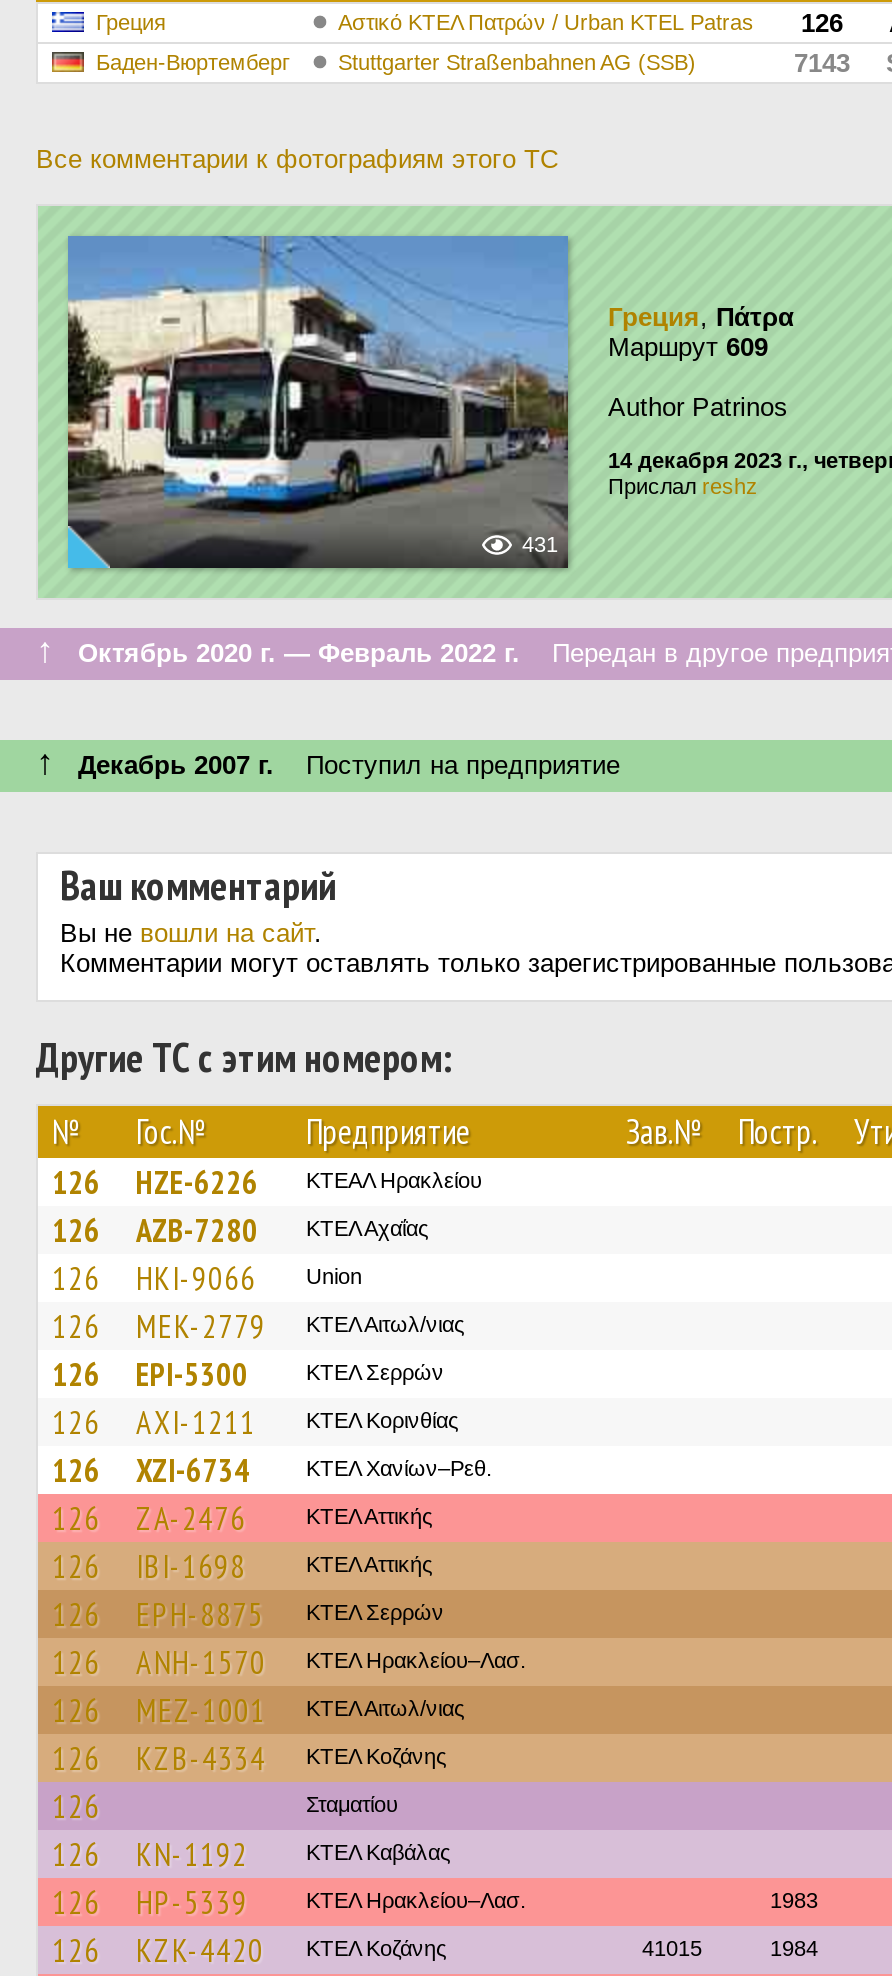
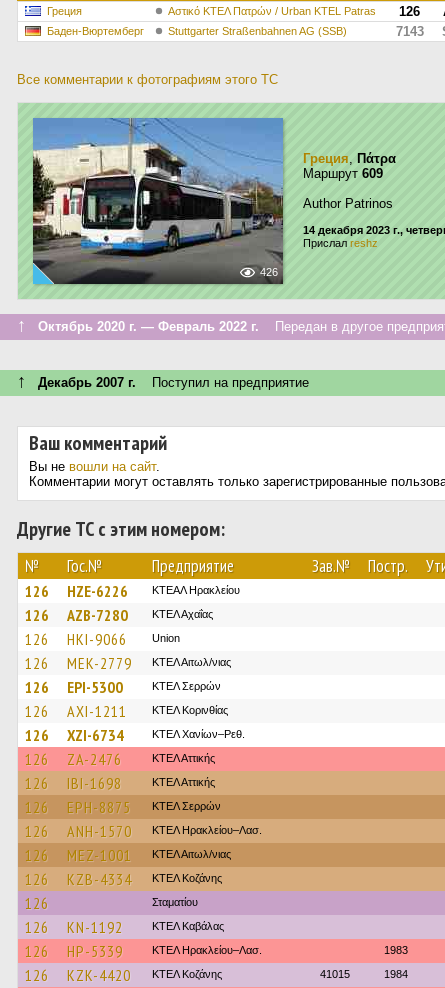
[522,532,558,556] 431 -> [260,266,278,278] 426

